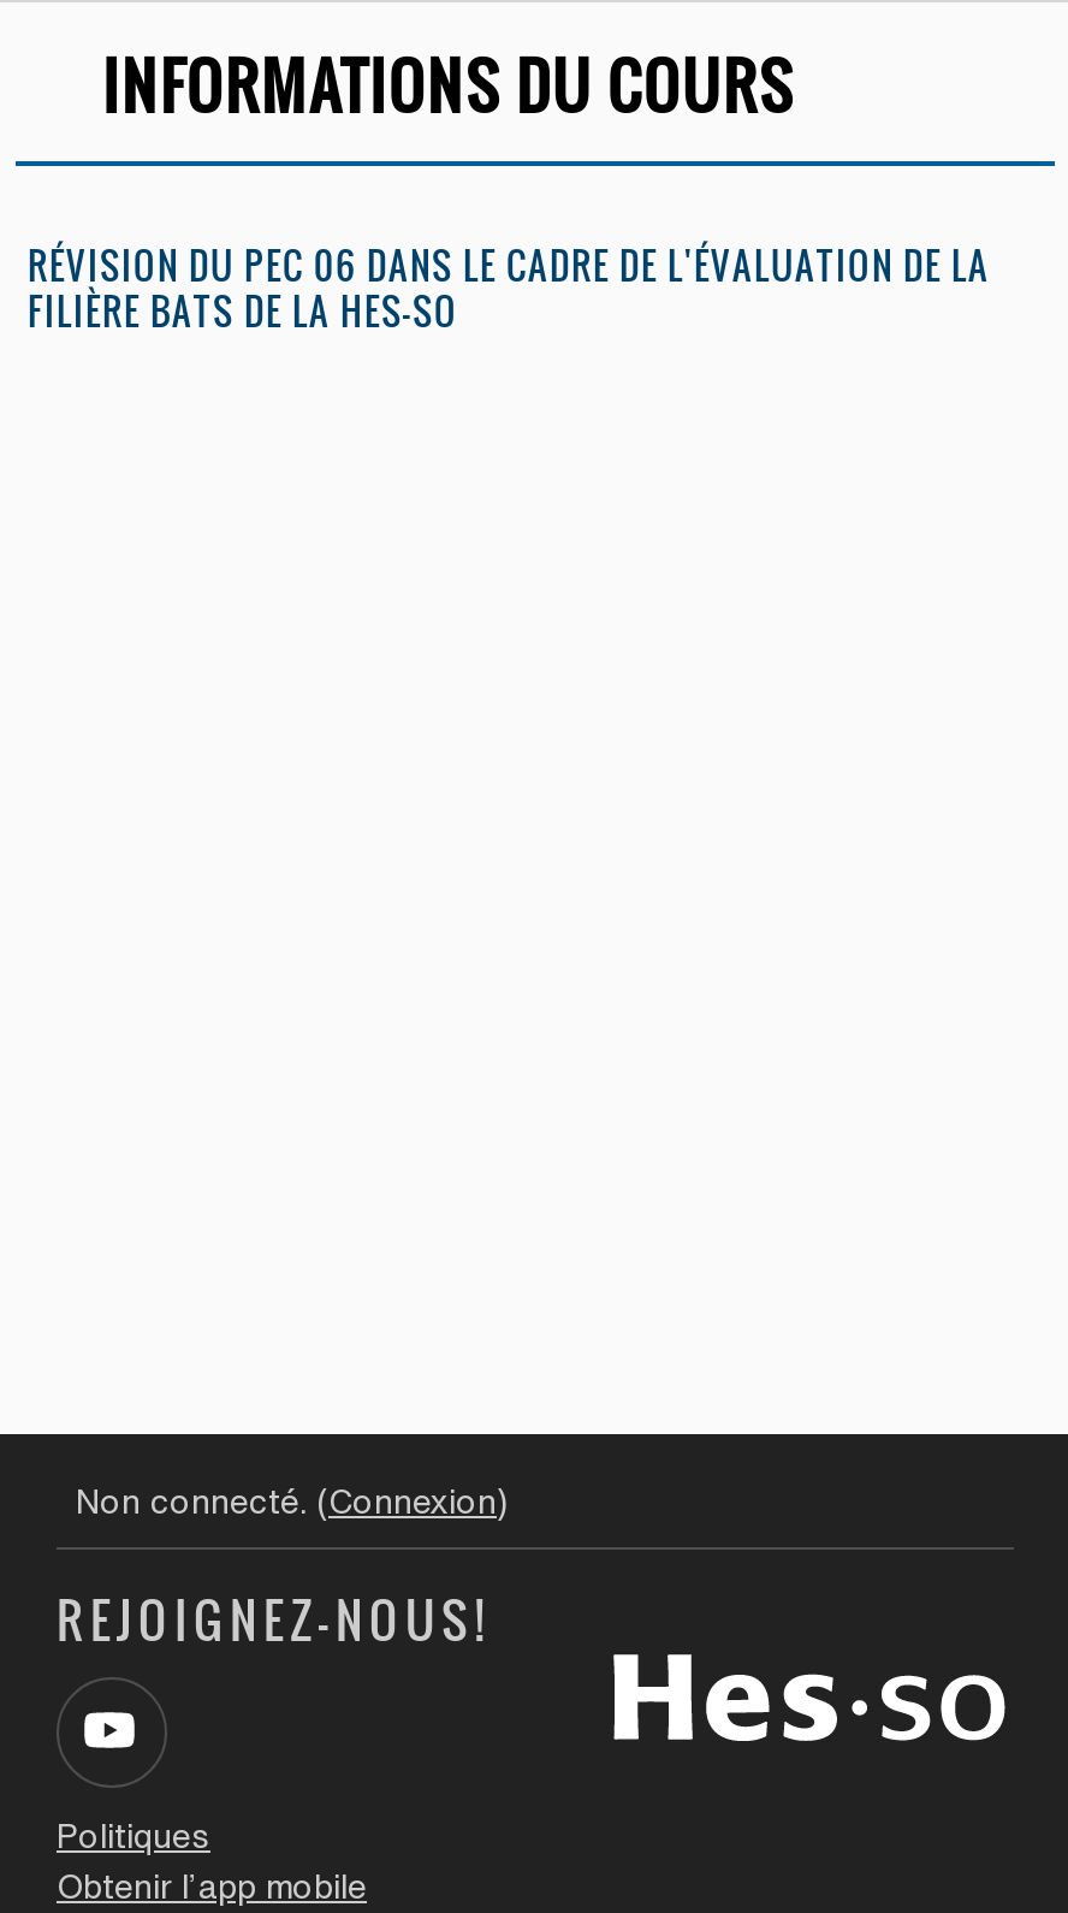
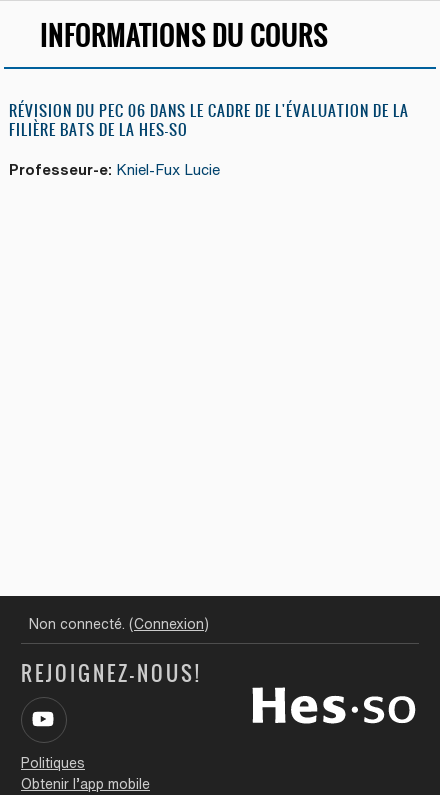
none -> [9,162,220,177] Professeur-e: Kniel-Fux Lucie

